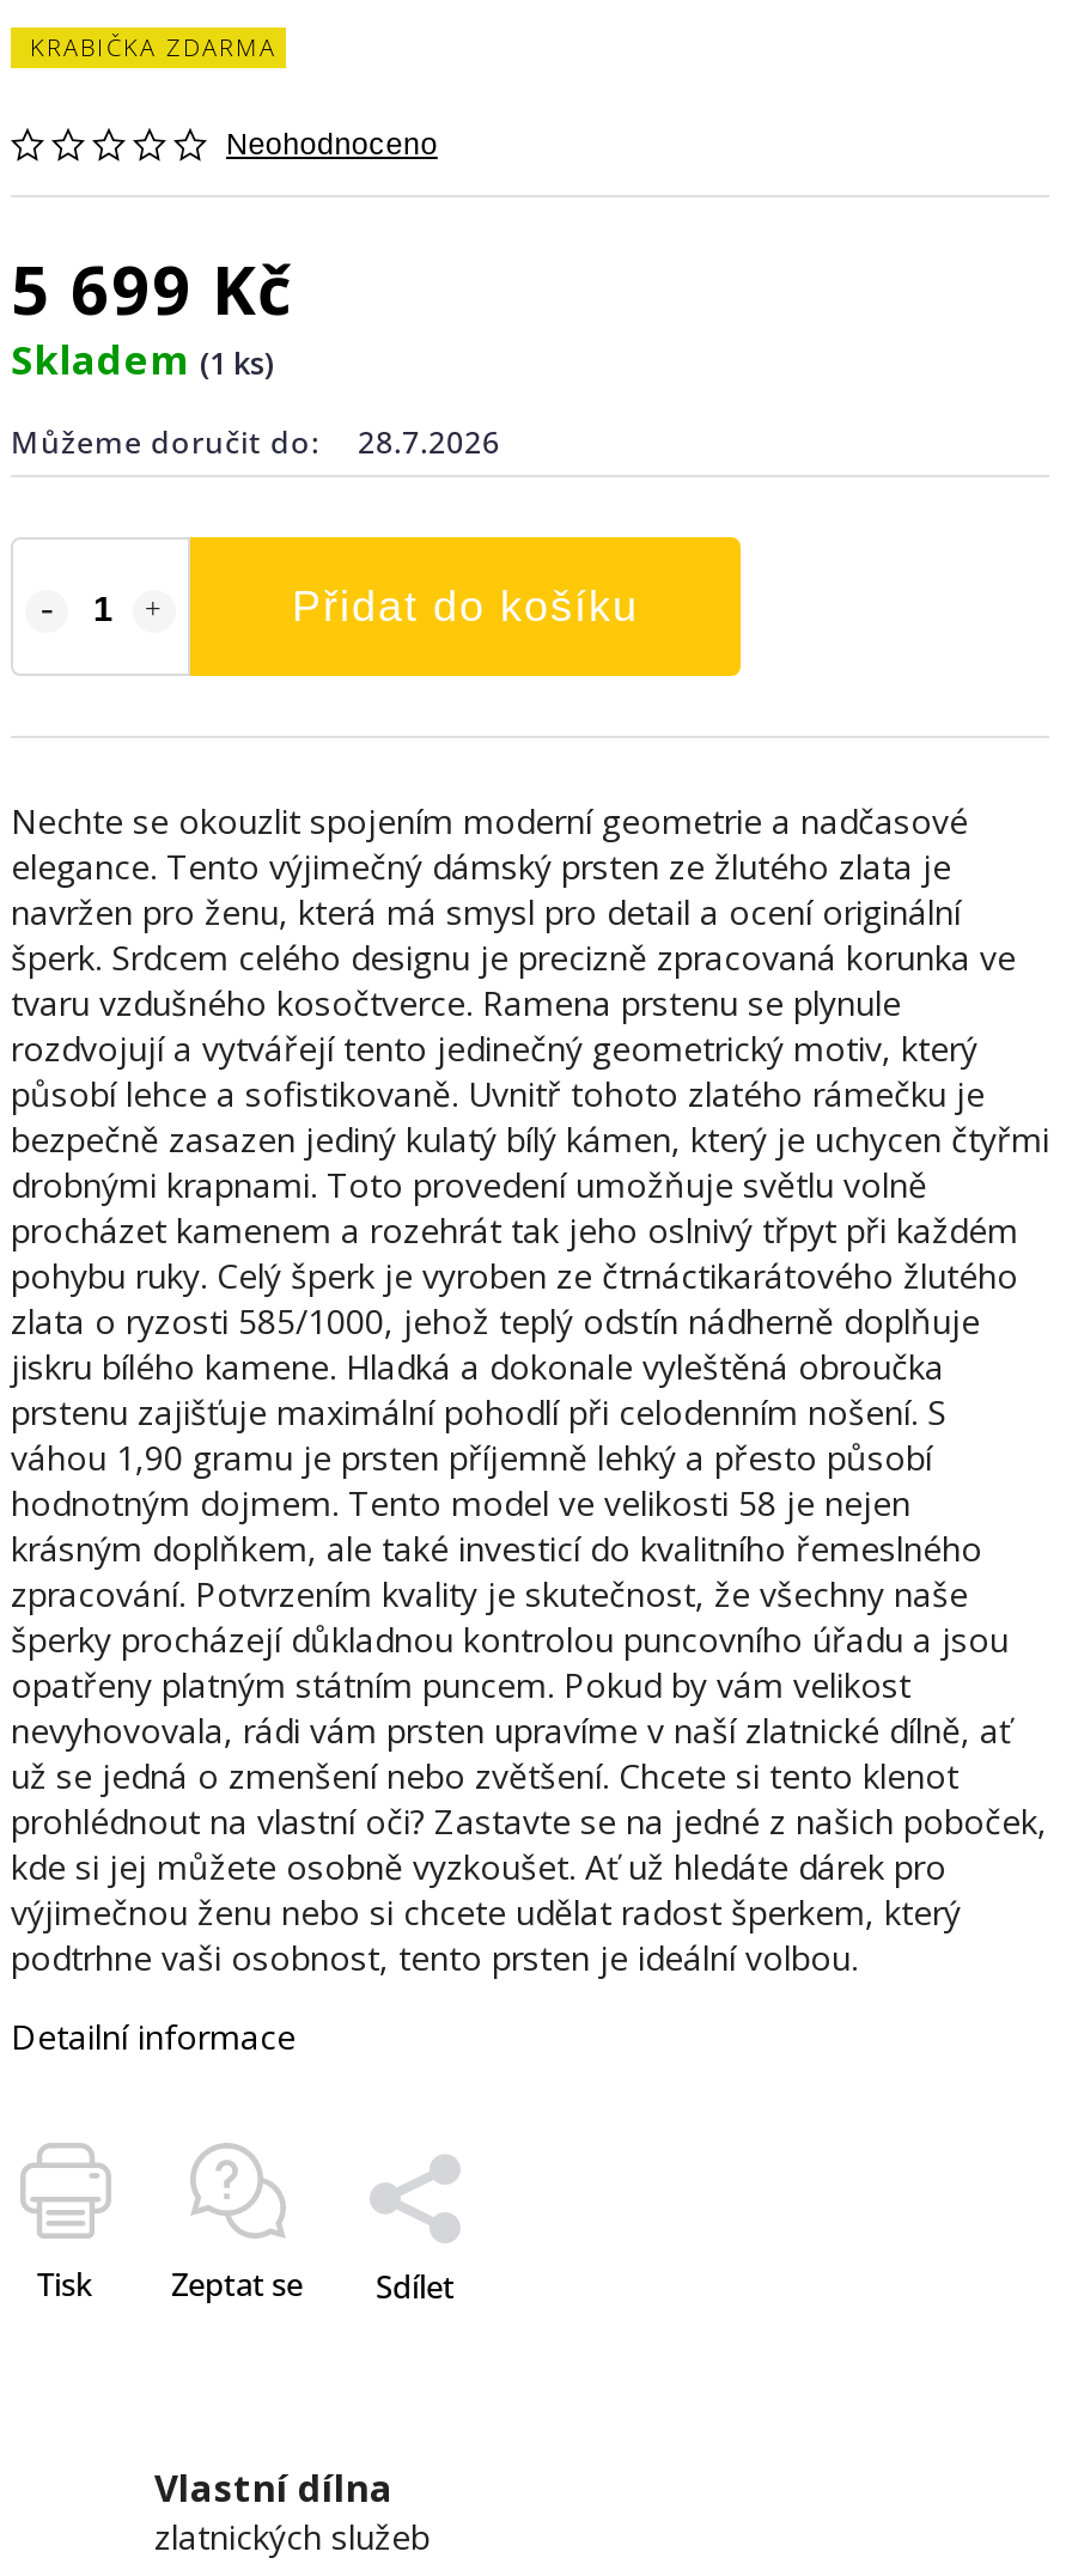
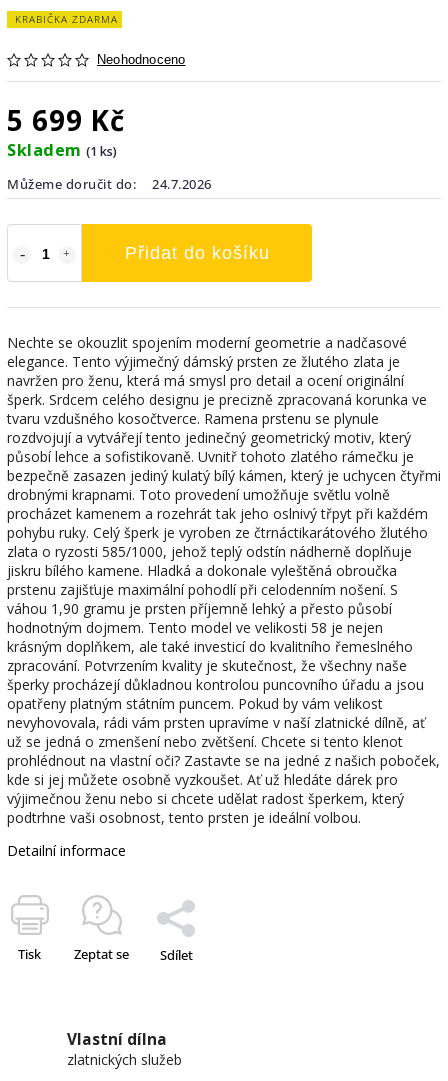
[11,422,500,462] Můžeme doručit do: 28.7.2026 -> [7,176,211,193] Můžeme doručit do: 24.7.2026

